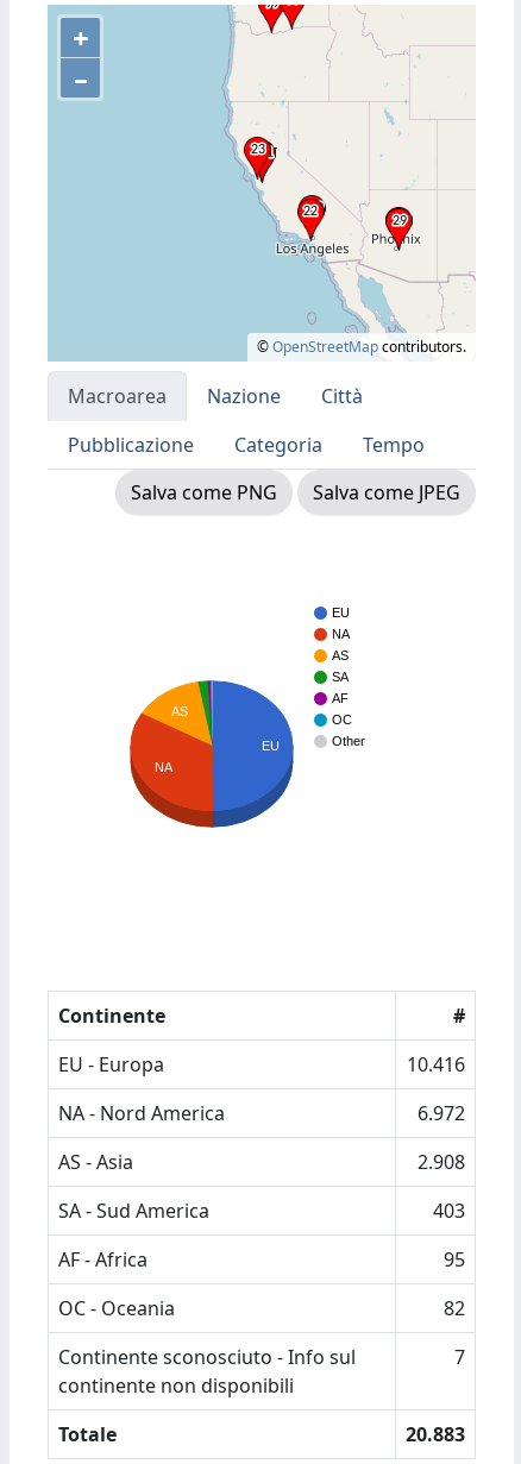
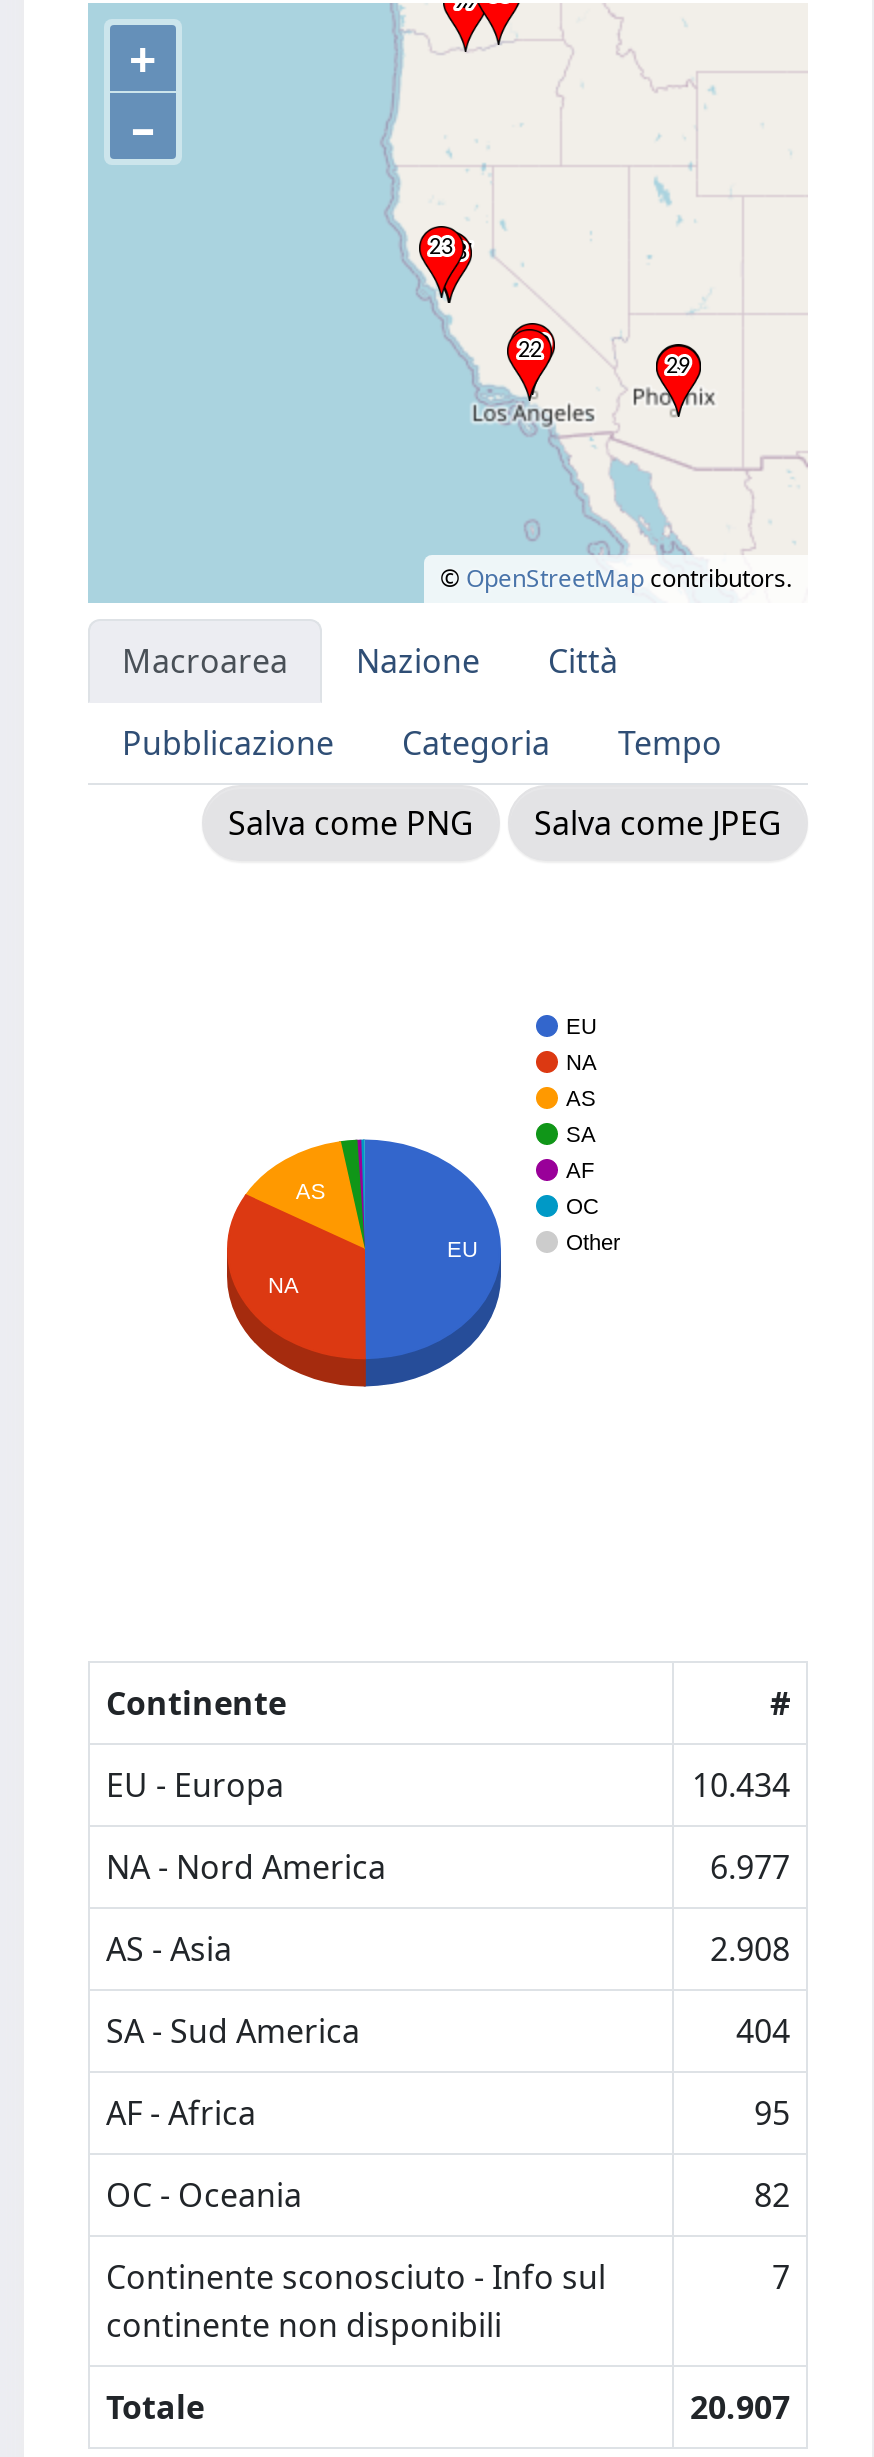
[407,1051,465,1077] 10.416 -> [692,1763,790,1807] 10.434
[418,1100,465,1126] 6.972 -> [710,1845,790,1889] 6.977
[433,1198,465,1224] 403 -> [736,2009,790,2053] 404
[406,1421,465,1447] 20.883 -> [690,2385,790,2429] 20.907

